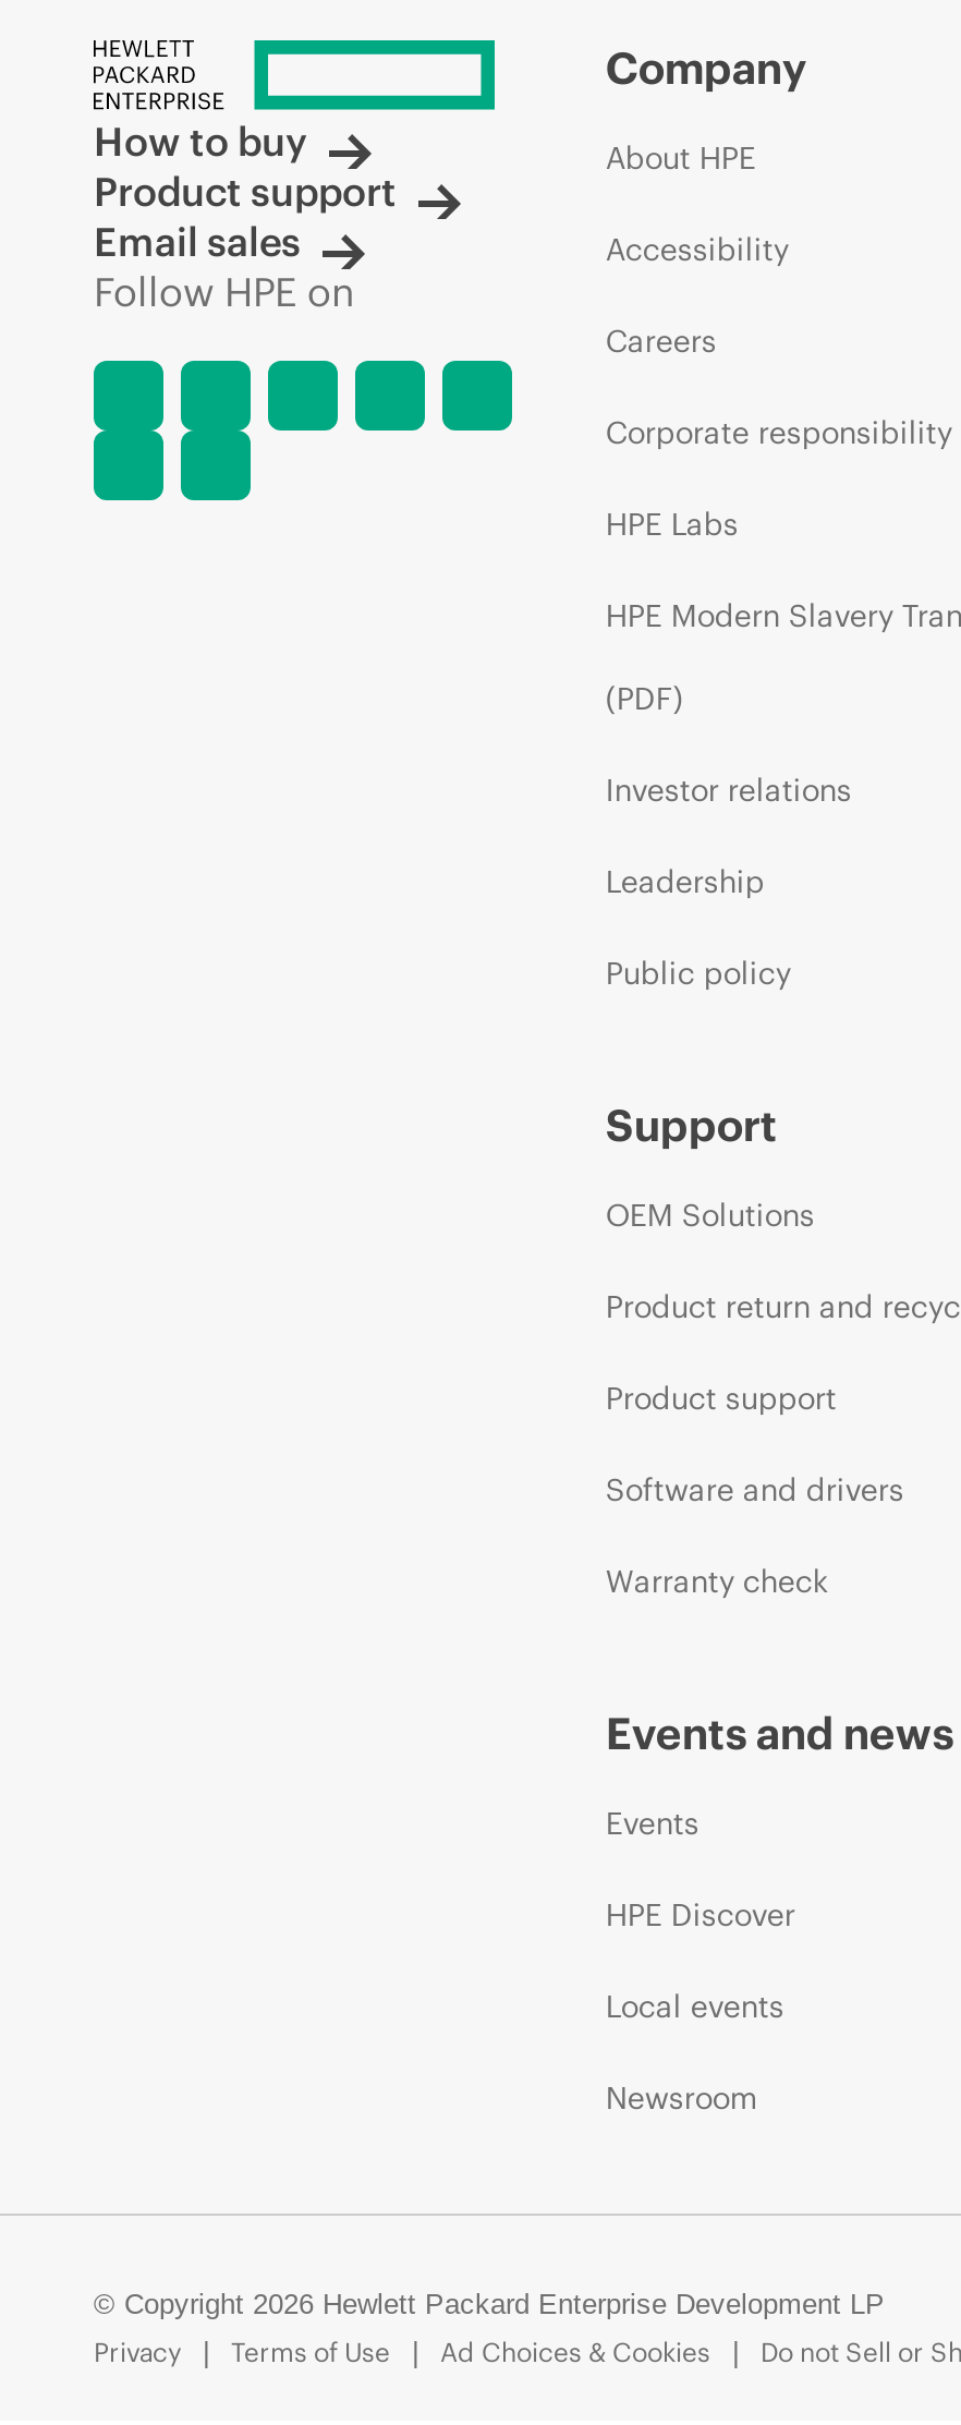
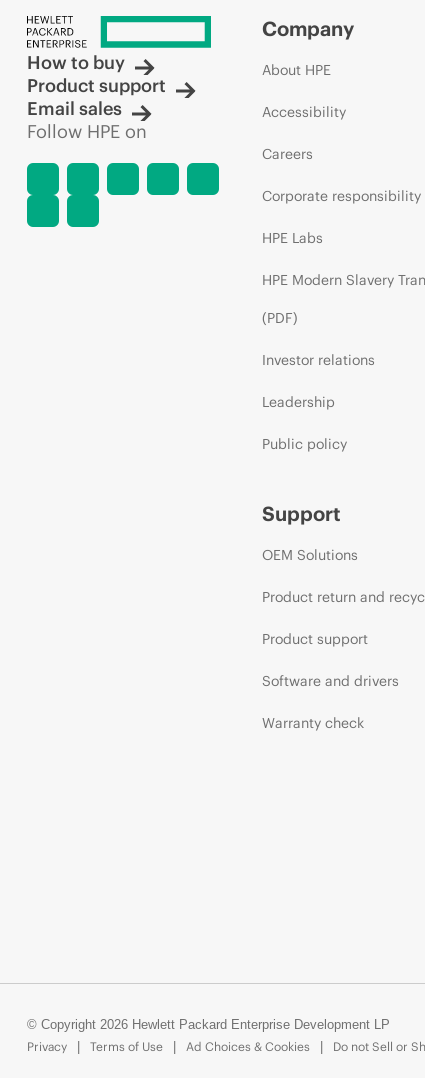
[606,1706,954,2118] Events and news | Events | HPE Discover | Local events | Newsroom -> none

